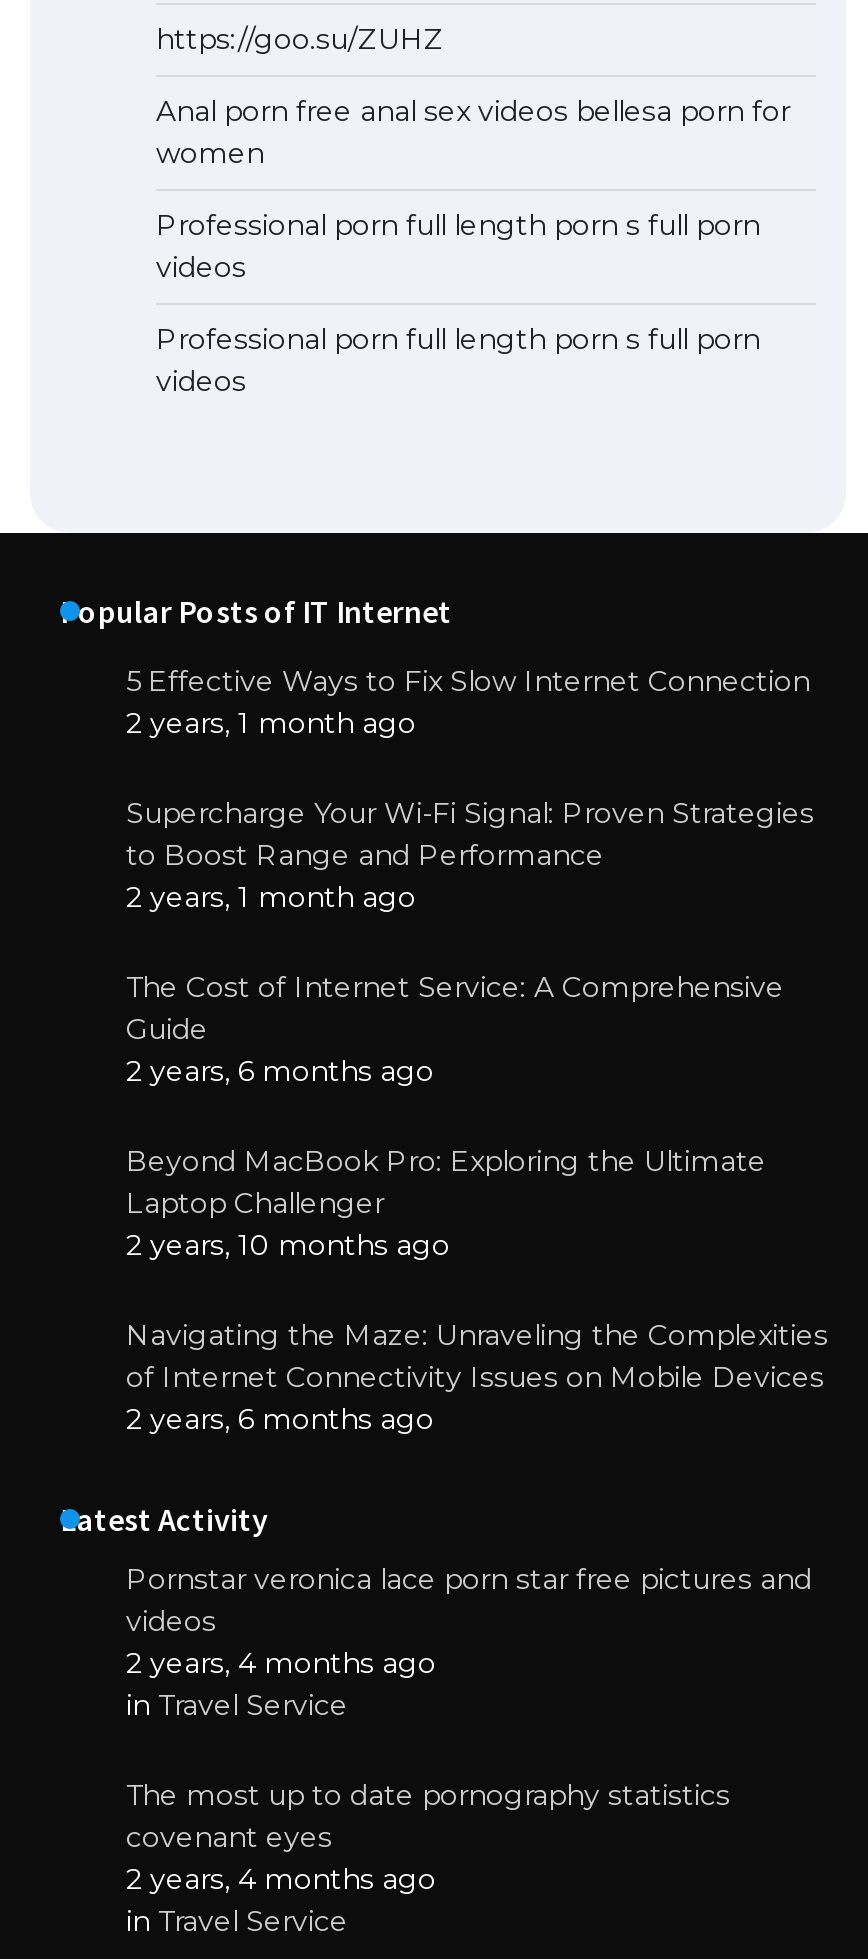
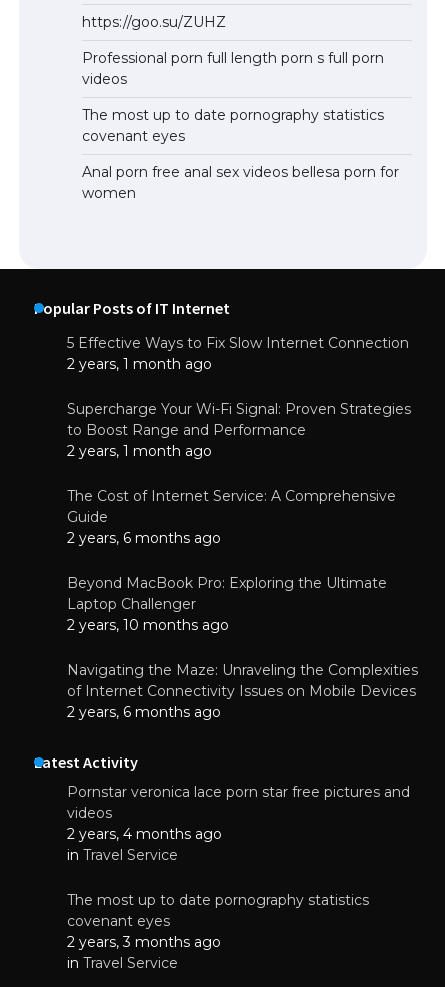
moved [156,92,790,170] -> [82,162,399,201]: Anal porn free anal sex videos bellesa porn for | women
moved [156,206,760,284] -> [82,48,384,87]: Professional porn full length porn s full porn | videos
[156,320,760,398] Professional porn full length porn s full porn | videos -> [82,105,384,144] The most up to date pornography statistics | covenant eyes
[126,1860,436,1896] 2 years, 4 months ago -> [67,932,221,950] 2 years, 3 months ago

